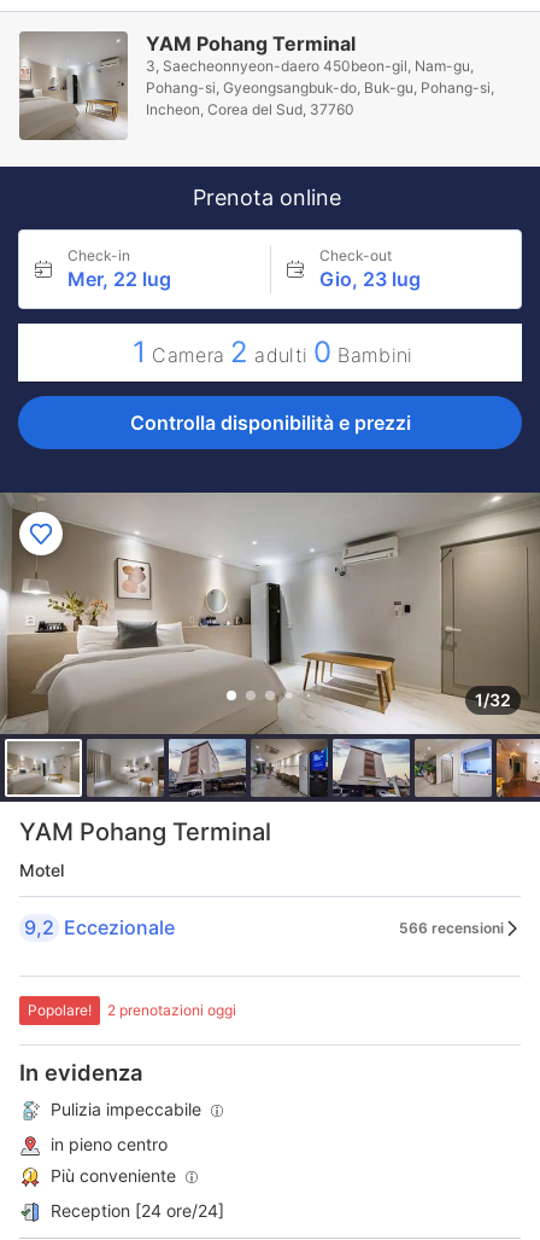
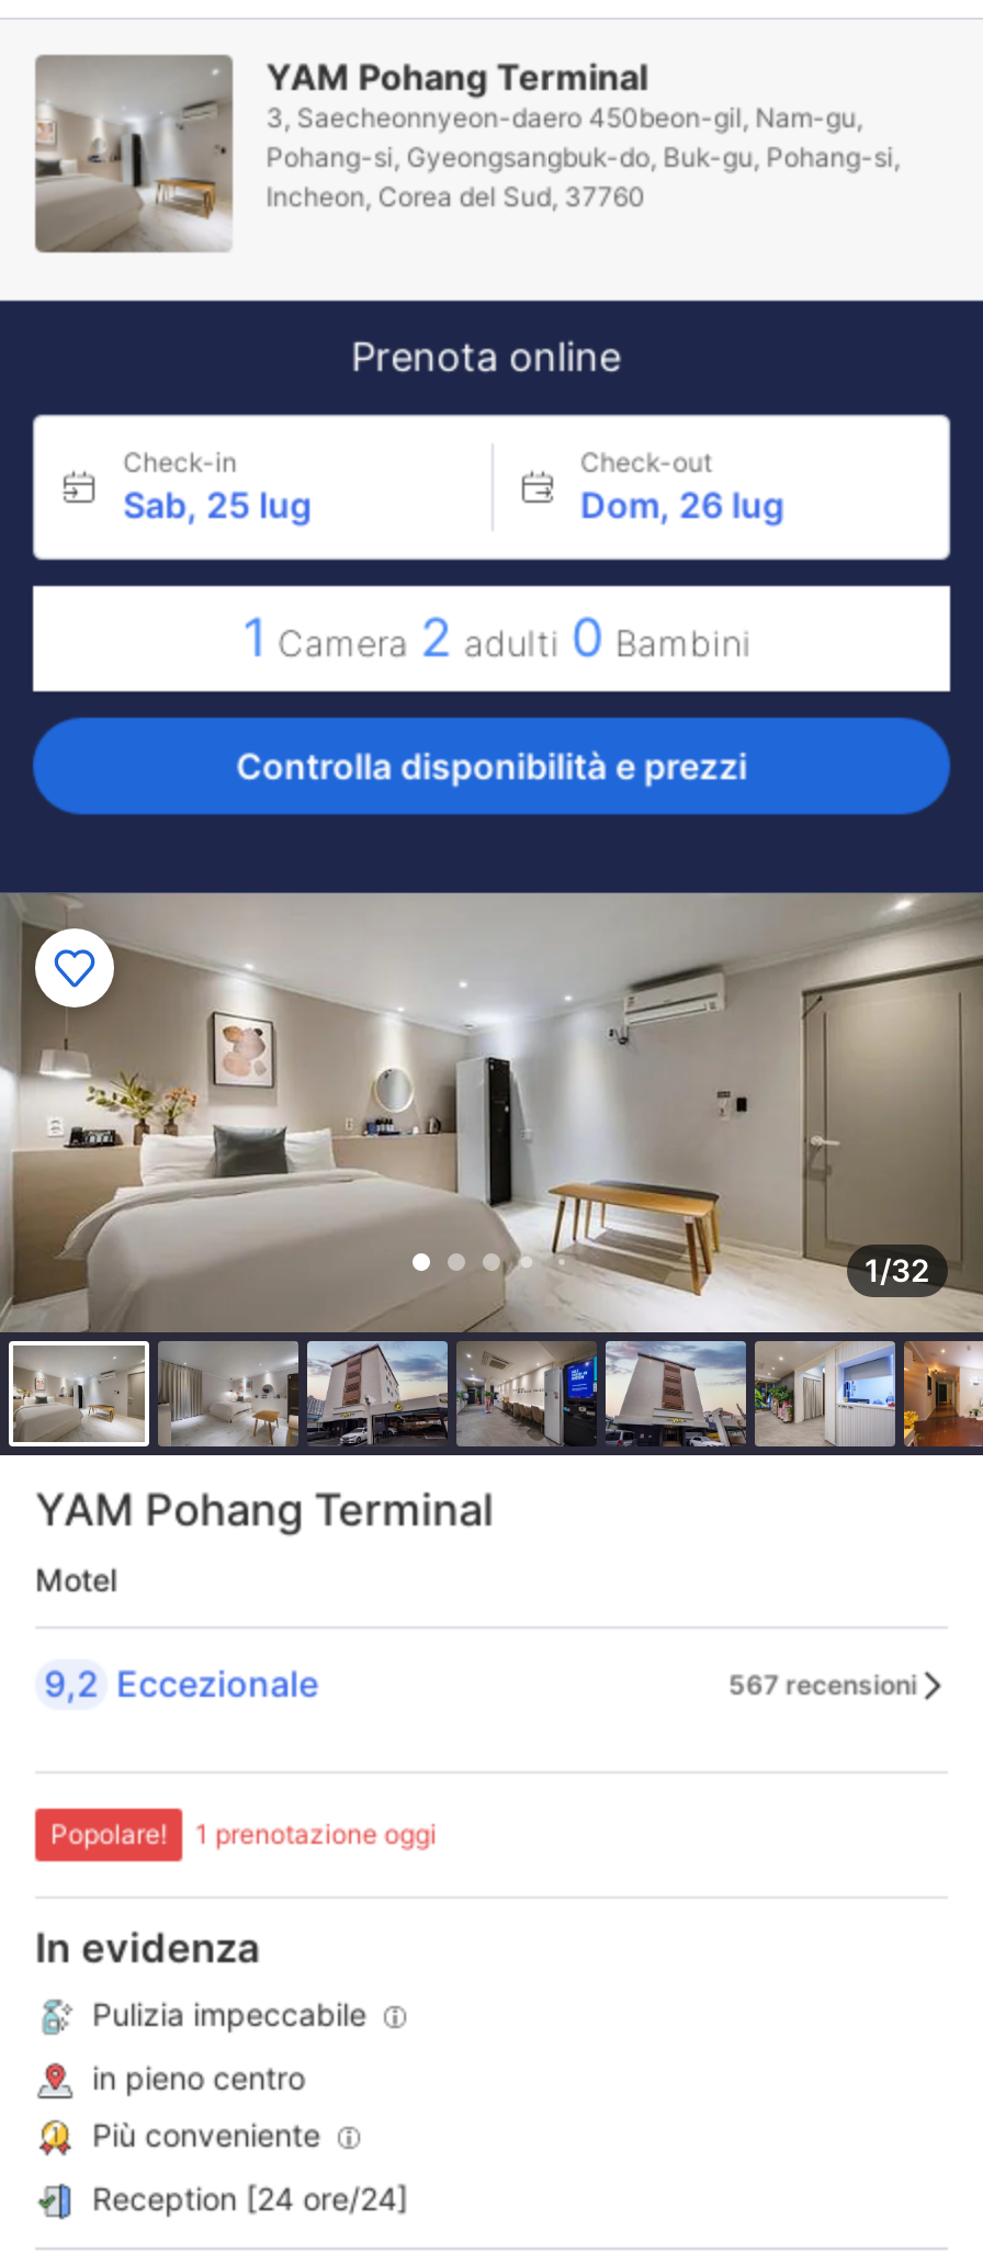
[67,267,171,291] Mer, 22 lug -> [123,483,312,527] Sab, 25 lug
[319,267,420,291] Gio, 23 lug -> [580,483,784,527] Dom, 26 lug
[399,918,504,936] 566 recensioni -> [728,1667,917,1700] 567 recensioni
[107,1001,236,1019] 2 prenotazioni oggi -> [195,1817,437,1850] 1 prenotazione oggi

